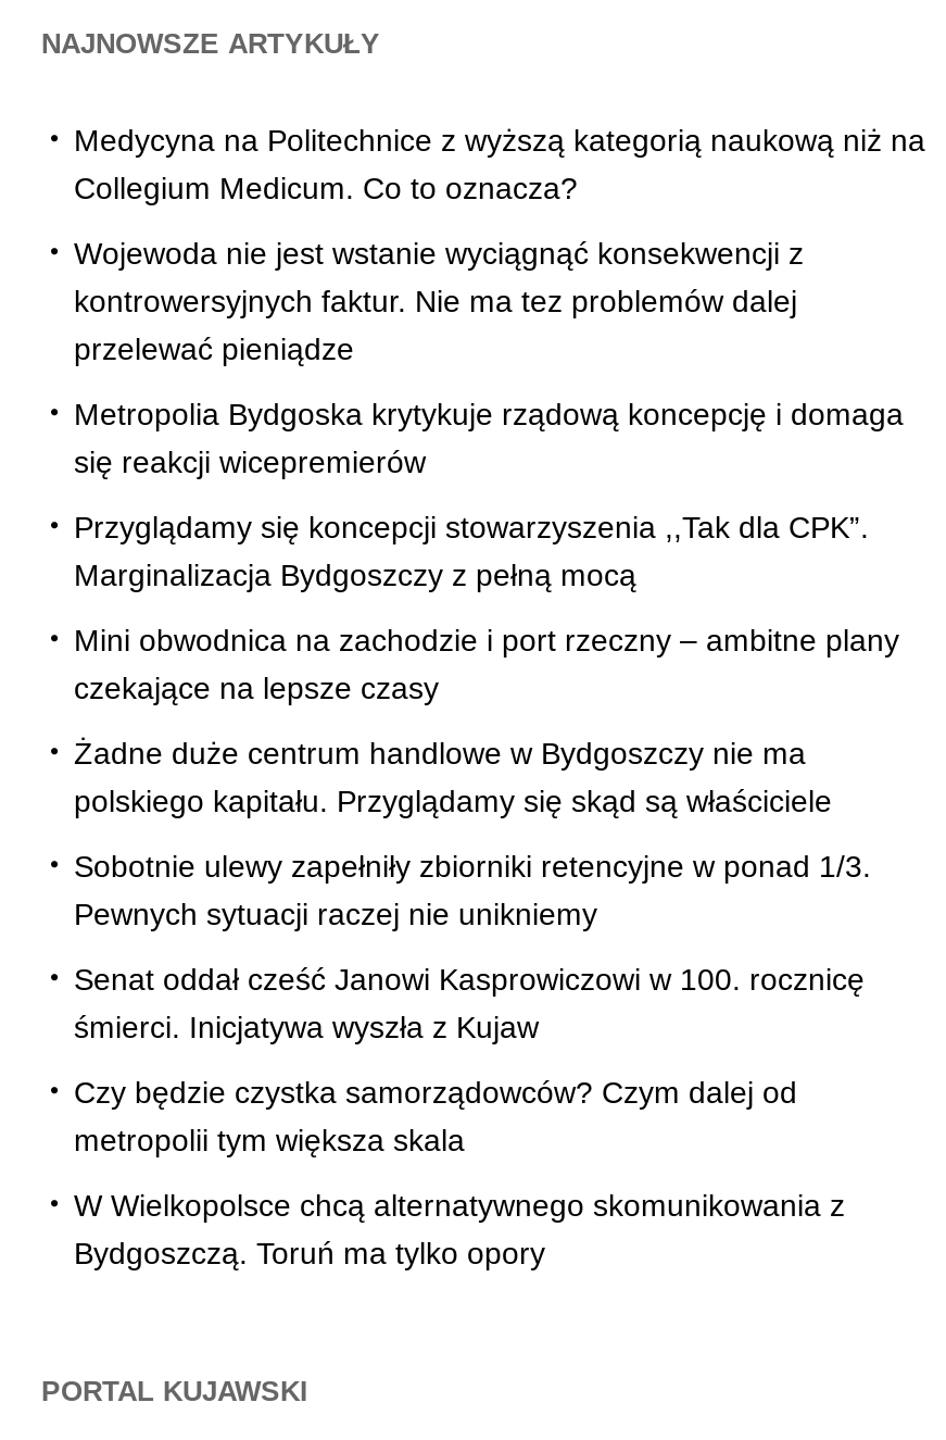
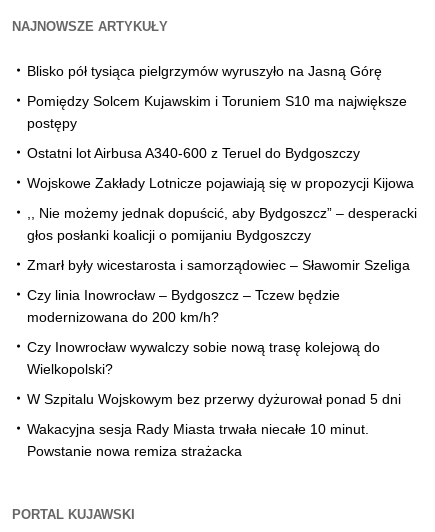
[74,123,925,206] Medycyna na Politechnice z wyższą kategorią naukową niż na | Collegium Medicum. Co to oznacza? -> [27,63,382,79] Blisko pół tysiąca pielgrzymów wyruszyło na Jasną Górę
[74,236,804,366] Wojewoda nie jest wstanie wyciągnąć konsekwencji z | kontrowersyjnych faktur. Nie ma tez problemów dalej | przelewać pieniądze -> [27,93,407,131] Pomiędzy Solcem Kujawskim i Toruniem S10 ma największe | postępy
[74,397,904,479] Metropolia Bydgoska krytykuje rządową koncepcję i domaga | się reakcji wicepremierów -> [27,145,360,161] Ostatni lot Airbusa A340-600 z Teruel do Bydgoszczy
[74,510,869,593] Przyglądamy się koncepcji stowarzyszenia ,,Tak dla CPK”. | Marginalizacja Bydgoszczy z pełną mocą -> [27,175,414,191] Wojskowe Zakłady Lotnicze pojawiają się w propozycji Kijowa
[74,623,899,706] Mini obwodnica na zachodzie i port rzeczny – ambitne plany | czekające na lepsze czasy -> [27,205,417,243] ,, Nie możemy jednak dopuścić, aby Bydgoszcz” – desperacki | głos posłanki koalicji o pomijaniu Bydgoszczy
[74,736,832,819] Żadne duże centrum handlowe w Bydgoszczy nie ma | polskiego kapitału. Przyglądamy się skąd są właściciele -> [27,257,410,273] Zmarł były wicestarosta i samorządowiec – Sławomir Szeliga
[74,849,871,932] Sobotnie ulewy zapełniły zbiorniki retencyjne w ponad 1/3. | Pewnych sytuacji raczej nie unikniemy -> [27,287,340,325] Czy linia Inowrocław – Bydgoszcz – Tczew będzie | modernizowana do 200 km/h?
[74,962,865,1045] Senat oddał cześć Janowi Kasprowiczowi w 100. rocznicę | śmierci. Inicjatywa wyszła z Kujaw -> [27,339,380,377] Czy Inowrocław wywalczy sobie nową trasę kolejową do | Wielkopolski?
[74,1075,797,1158] Czy będzie czystka samorządowców? Czym dalej od | metropolii tym większa skala -> [27,391,401,407] W Szpitalu Wojskowym bez przerwy dyżurował ponad 5 dni
[74,1188,845,1271] W Wielkopolsce chcą alternatywnego skomunikowania z | Bydgoszczą. Toruń ma tylko opory -> [27,421,369,459] Wakacyjna sesja Rady Miasta trwała niecałe 10 minut. | Powstanie nowa remiza strażacka

